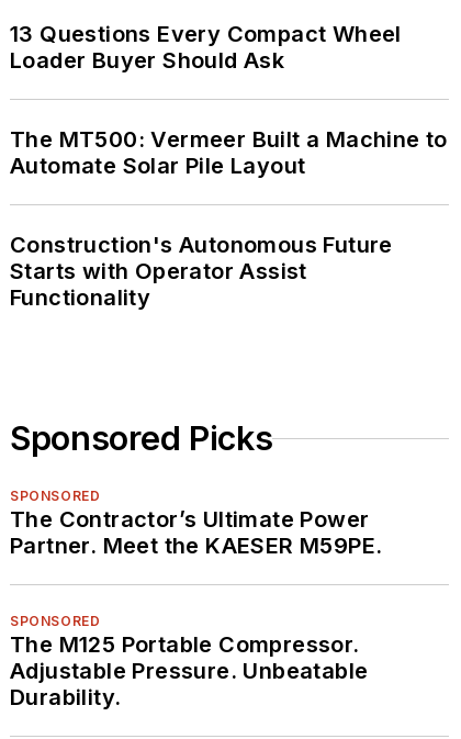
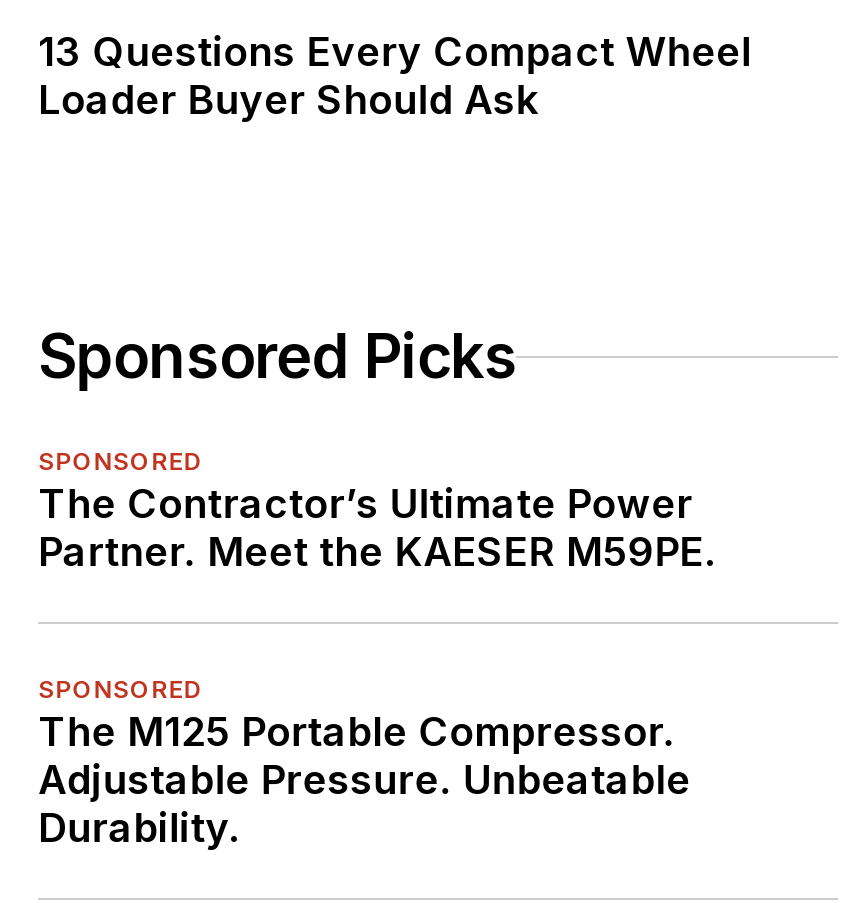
[10,127,448,311] The MT500: Vermeer Built a Machine to | Automate Solar Pile Layout | Construction's Autonomous Future | Starts with Operator Assist | Functionality -> none

